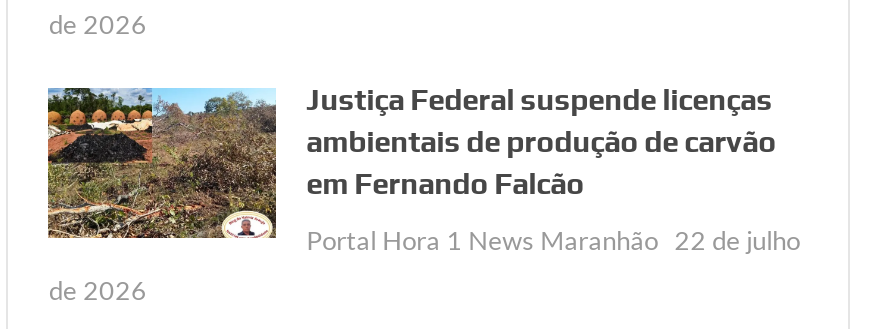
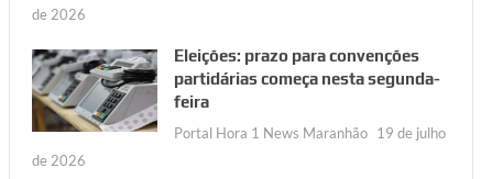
[46,83,776,240] [image] | Justiça Federal suspende licenças | ambientais de produção de carvão | em Fernando Falcão -> [31,46,440,133] [image] | Eleições: prazo para convenções | partidárias começa nesta segunda- | feira
[306,225,800,257] Portal Hora 1 News Maranhão 22 de julho -> [174,124,446,142] Portal Hora 1 News Maranhão 19 de julho

